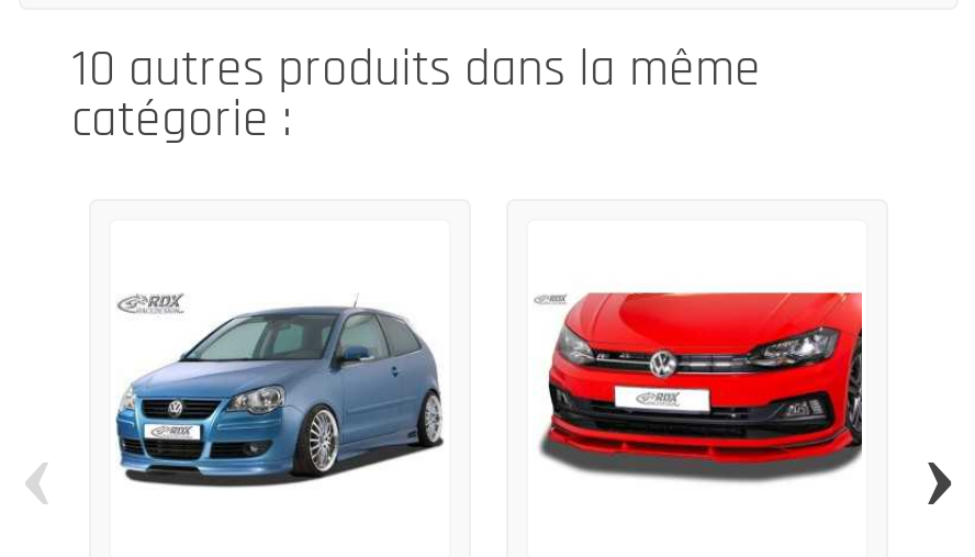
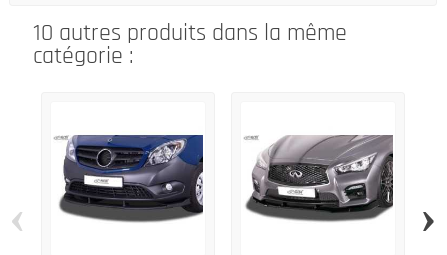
[113,293,445,489] [image] -> [53,134,204,223] [image]
[546,291,864,478] [image] -> [250,134,394,220] [image]

